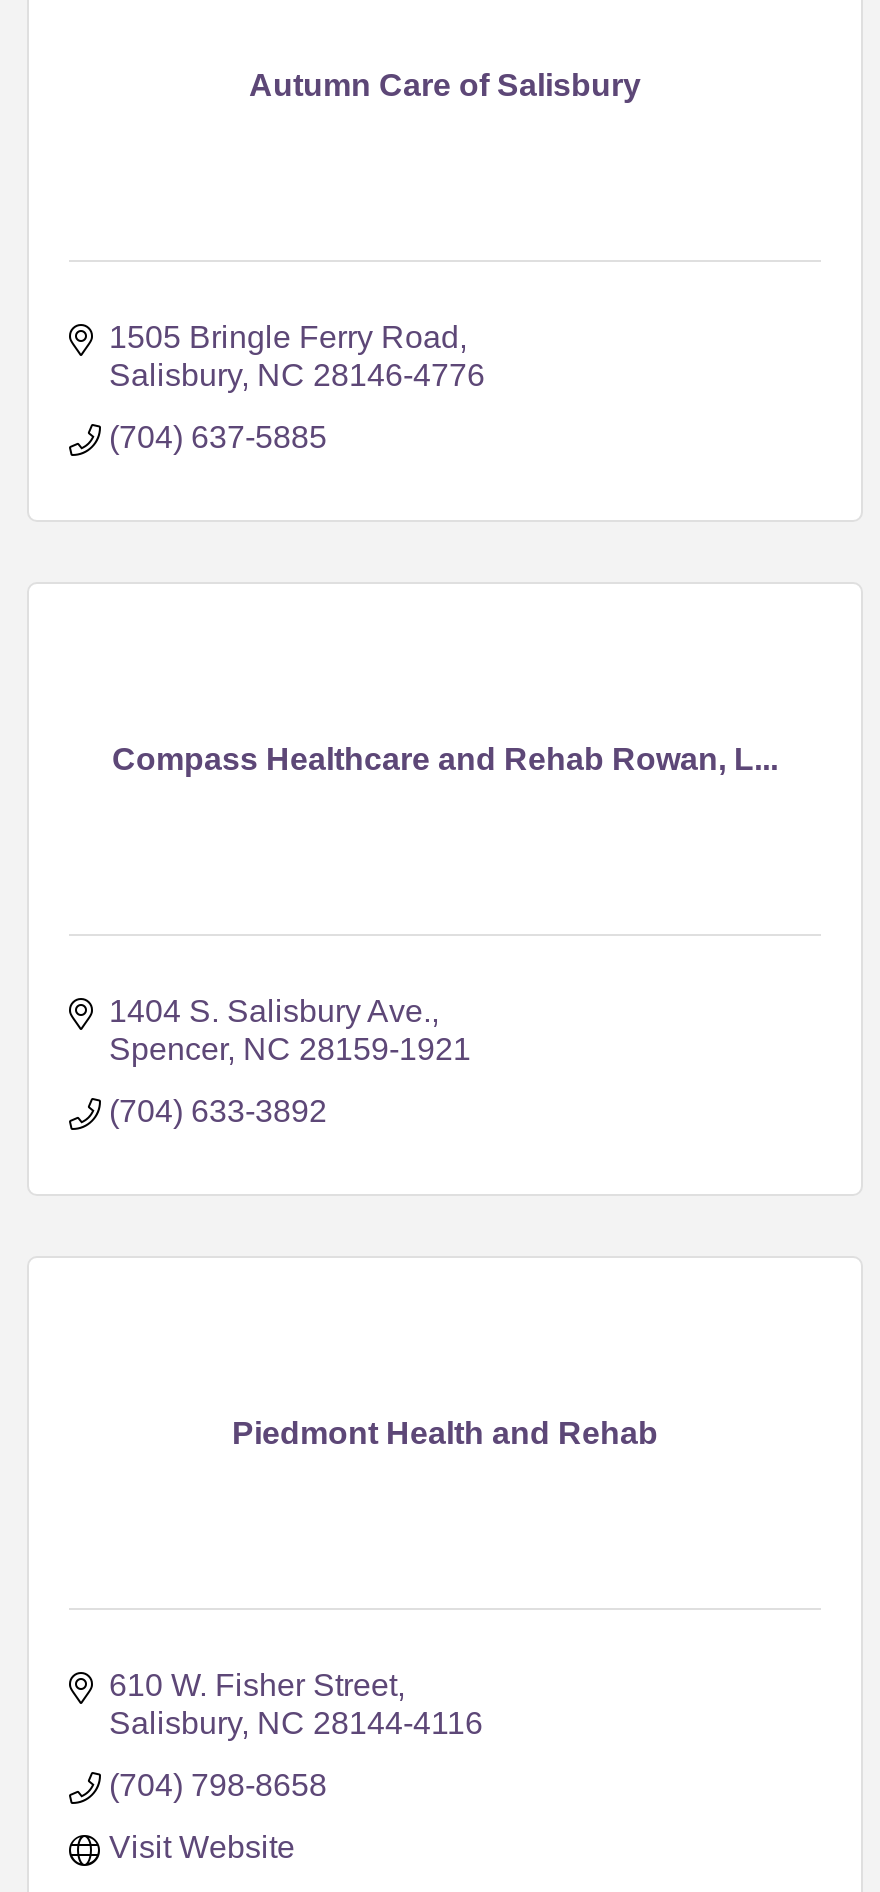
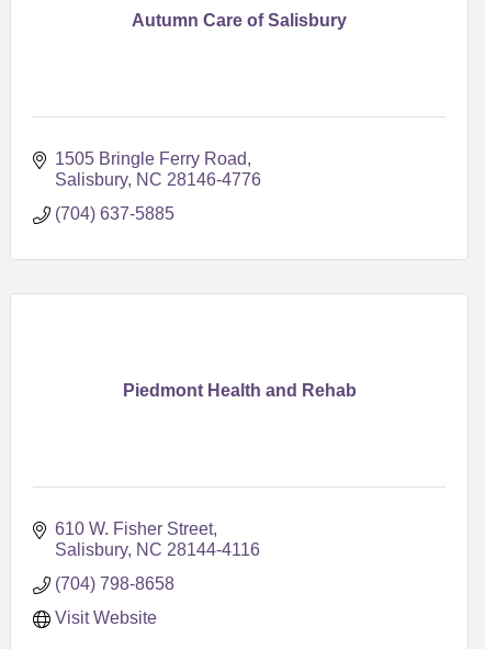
[112,742,778,776] Compass Healthcare and Rehab Rowan, L... -> none
[109,994,471,1128] 1404 S. Salisbury Ave. | Spencer NC 28159-1921 | (704) 633-3892 -> none

